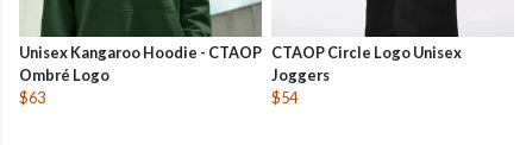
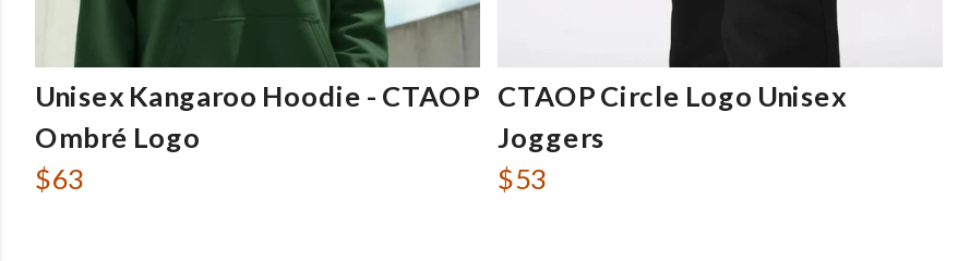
[271,88,298,107] $54 -> [498,161,546,196] $53

